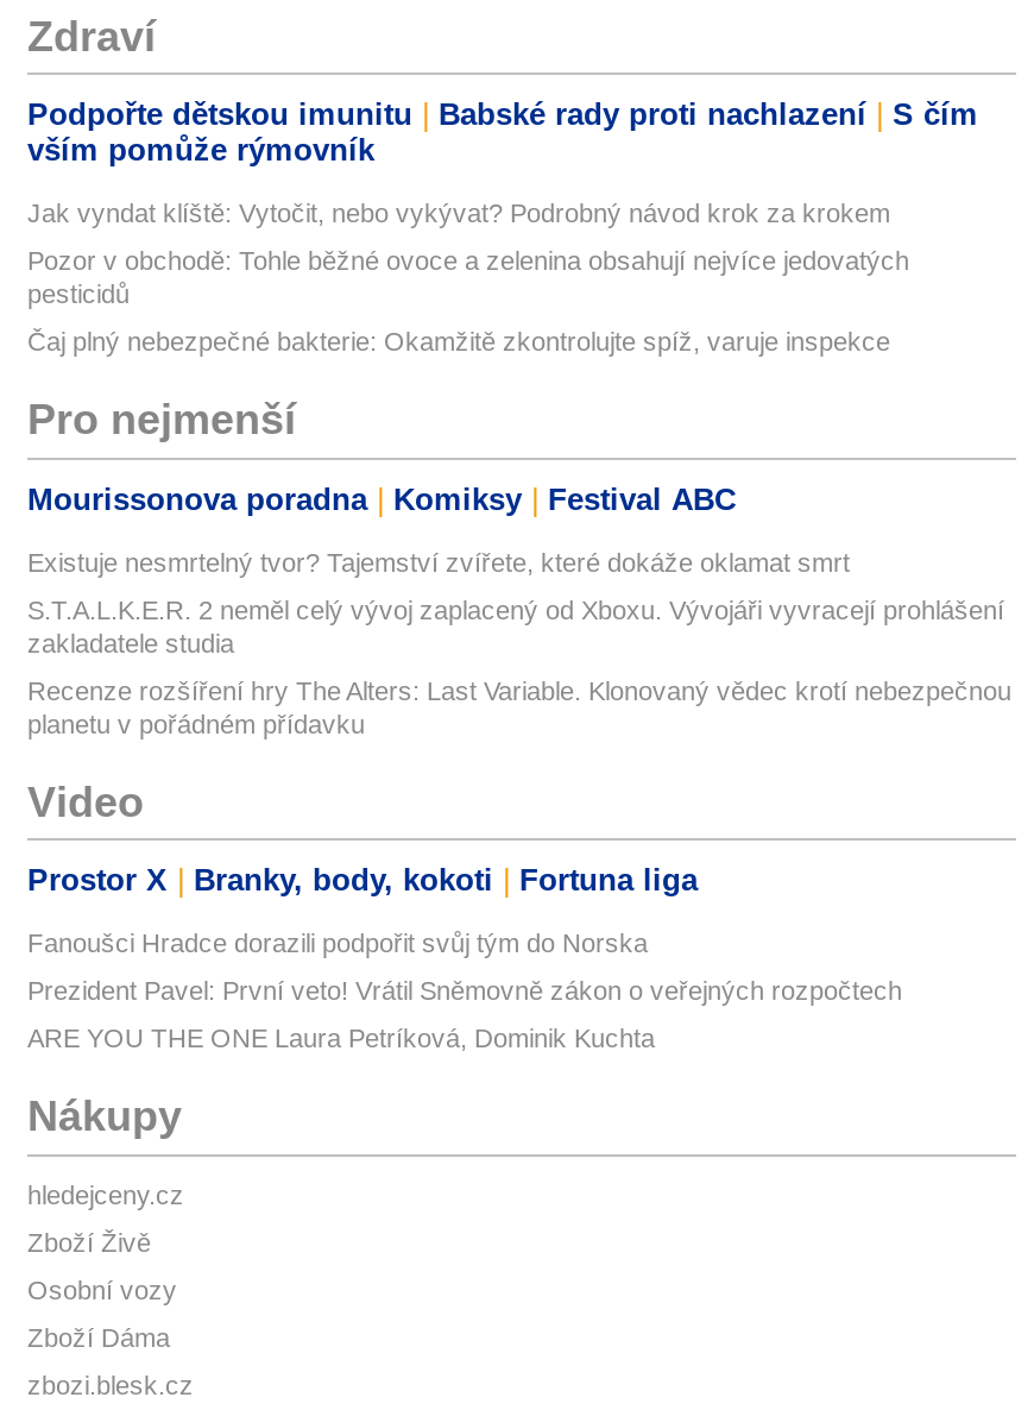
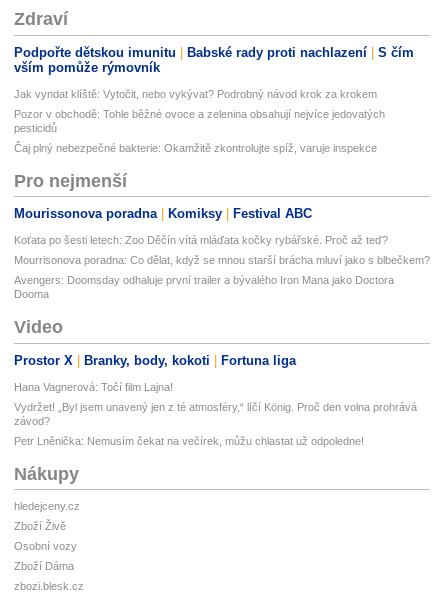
[27,548,850,576] Existuje nesmrtelný tvor? Tajemství zvířete, které dokáže oklamat smrt -> [14,234,388,246] Koťata po šesti letech: Zoo Děčín vítá mláďata kočky rybářské. Proč až teď?
[27,595,1004,657] S.T.A.L.K.E.R. 2 neměl celý vývoj zaplacený od Xboxu. Vývojáři vyvracejí prohlášení | zakladatele studia -> [14,254,430,266] Mourrisonova poradna: Co dělat, když se mnou starší brácha mluví jako s blbečkem?
[27,676,1011,738] Recenze rozšíření hry The Alters: Last Variable. Klonovaný vědec krotí nebezpečnou | planetu v pořádném přídavku -> [14,274,394,300] Avengers: Doomsday odhaluje první trailer a bývalého Iron Mana jako Doctora | Dooma
[27,929,648,958] Fanoušci Hradce dorazili podpořit svůj tým do Norska -> [14,381,173,393] Hana Vagnerová: Točí film Lajna!
[27,977,902,1006] Prezident Pavel: První veto! Vrátil Sněmovně zákon o veřejných rozpočtech -> [14,401,417,427] Vydržet! „Byl jsem unavený jen z té atmosféry,“ líčí König. Proč den volna prohrává | závod?
[27,1025,655,1053] ARE YOU THE ONE Laura Petríková, Dominik Kuchta -> [14,435,364,447] Petr Lněnička: Nemusím čekat na večírek, můžu chlastat už odpoledne!

